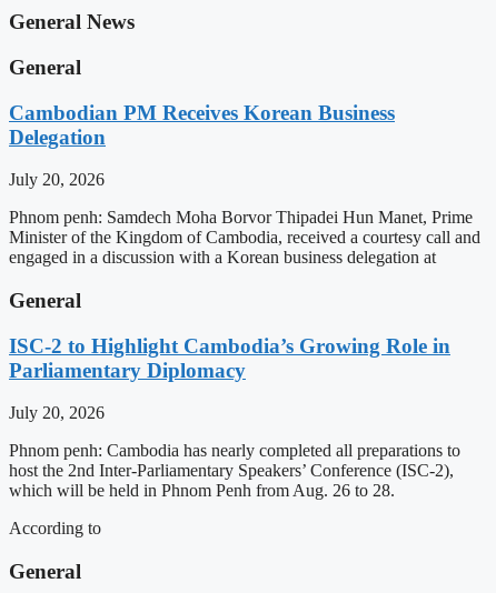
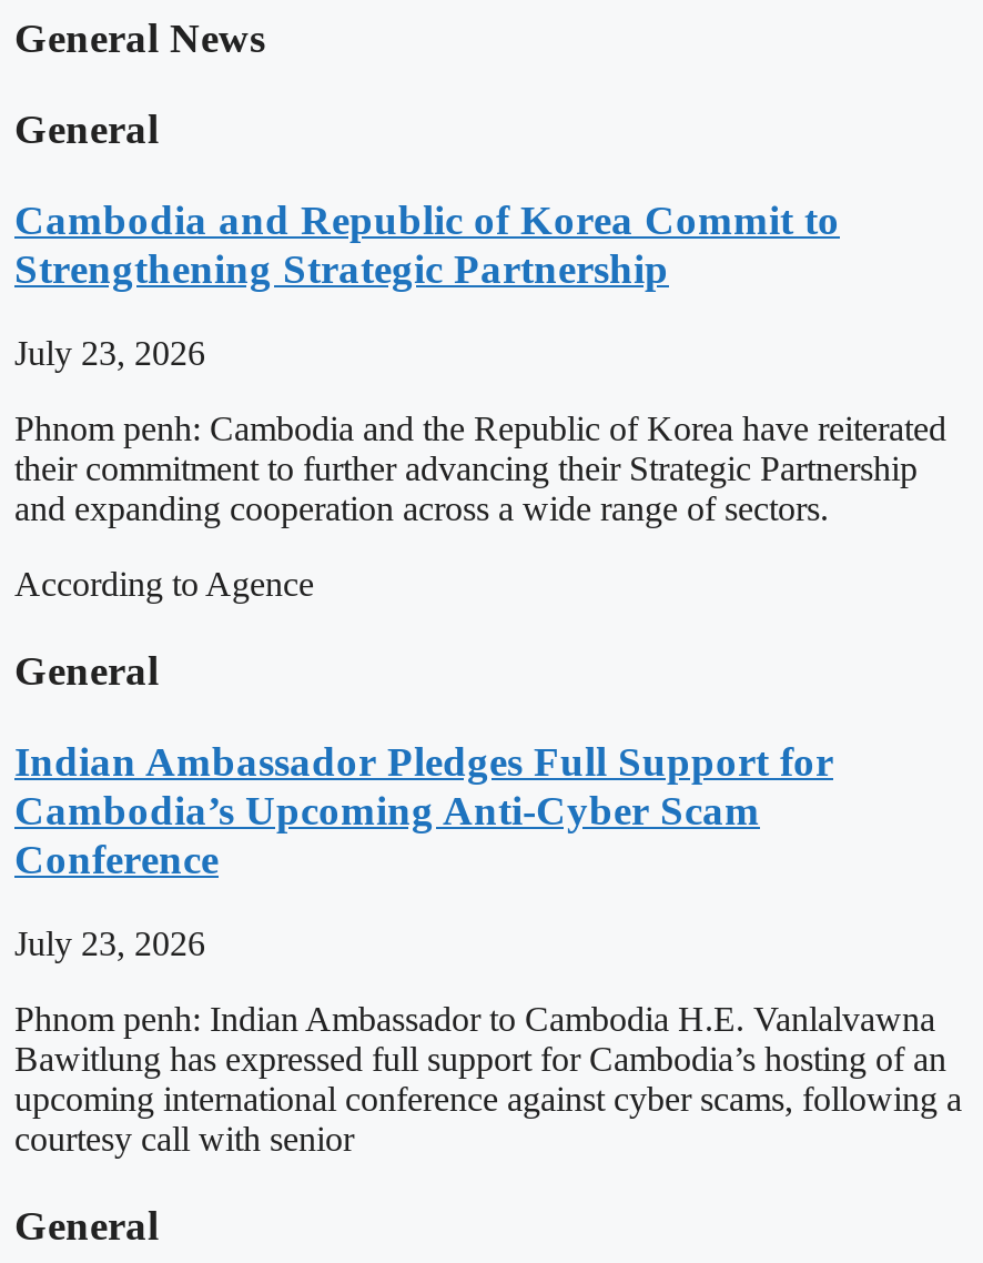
[9,101,480,267] Cambodian PM Receives Korean Business | Delegation | July 20, 2026 | Phnom penh: Samdech Moha Borvor Thipadei Hun Manet, Prime | Minister of the Kingdom of Cambodia, received a courtesy call and | engaged in a discussion with a Korean business delegation at -> [14,196,946,603] Cambodia and Republic of Korea Commit to | Strengthening Strategic Partnership | July 23, 2026 | Phnom penh: Cambodia and the Republic of Korea have reiterated | their commitment to further advancing their Strategic Partnership | and expanding cooperation across a wide range of sectors. | According to Agence
[9,334,460,538] ISC-2 to Highlight Cambodia’s Growing Role in | Parliamentary Diplomacy | July 20, 2026 | Phnom penh: Cambodia has nearly completed all preparations to | host the 2nd Inter-Parliamentary Speakers’ Conference (ISC-2), | which will be held in Phnom Penh from Aug. 26 to 28. | According to -> [14,738,962,1159] Indian Ambassador Pledges Full Support for | Cambodia’s Upcoming Anti-Cyber Scam | Conference | July 23, 2026 | Phnom penh: Indian Ambassador to Cambodia H.E. Vanlalvawna | Bawitlung has expressed full support for Cambodia’s hosting of an | upcoming international conference against cyber scams, following a | courtesy call with senior

